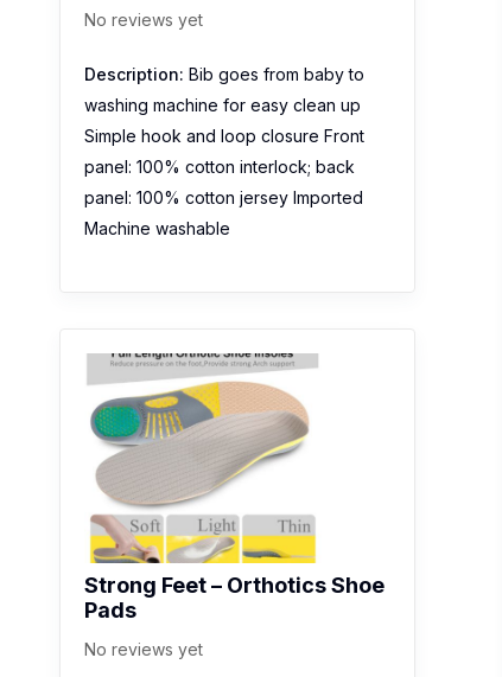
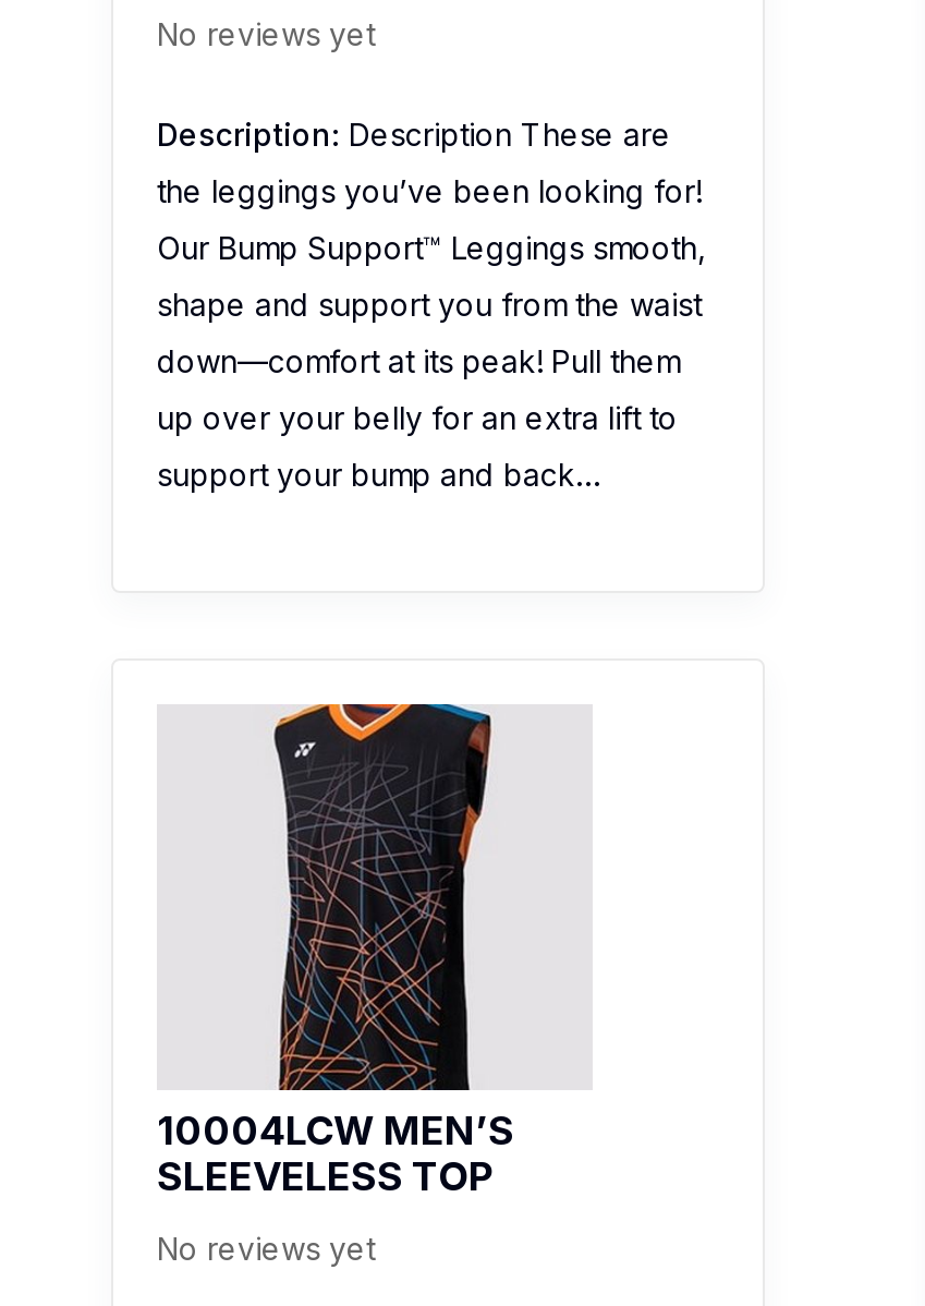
[84,64,364,238] Description: Bib goes from baby to | washing machine for easy clean up | Simple hook and loop closure Front | panel: 100% cotton interlock; back | panel: 100% cotton jersey Imported | Machine washable -> [157,115,706,492] Description: Description These are | the leggings you’ve been looking for! | Our Bump Support™ Leggings smooth, | shape and support you from the waist | down—comfort at its peak! Pull them | up over your belly for an extra lift to | support your bump and back…
[84,352,385,623] [image] | Strong Feet – Orthotics Shoe | Pads -> [157,702,588,1200] [image] | 10004LCW MEN’S | SLEEVELESS TOP

